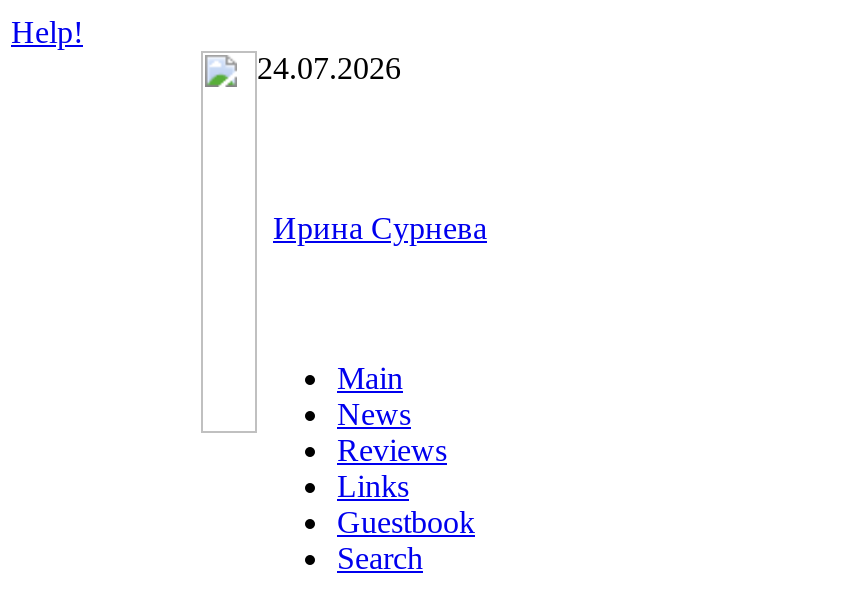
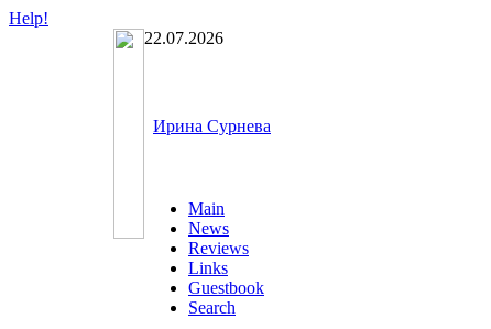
[257,51,401,85] 24.07.2026 -> [144,29,223,47] 22.07.2026

